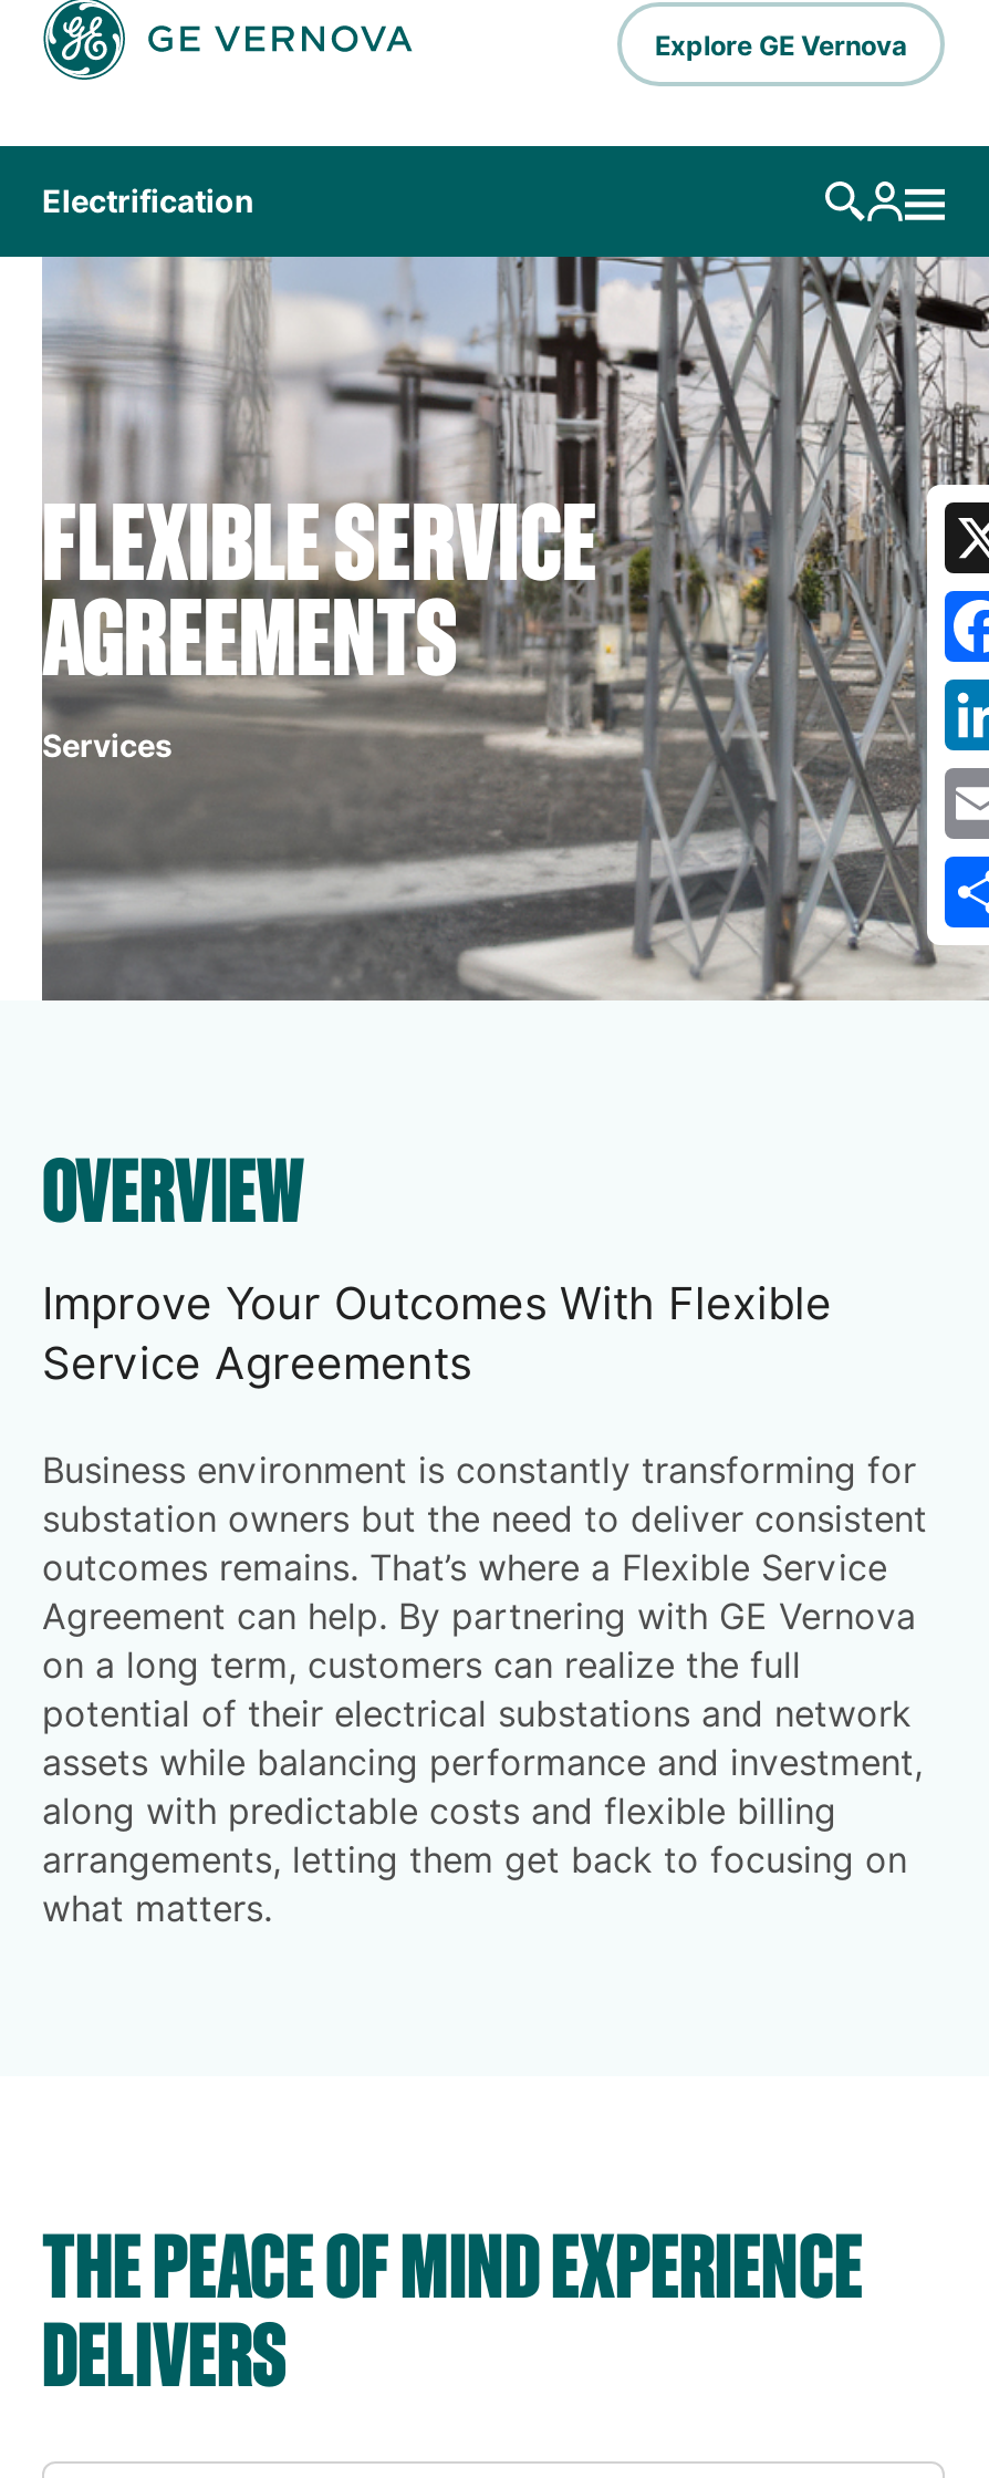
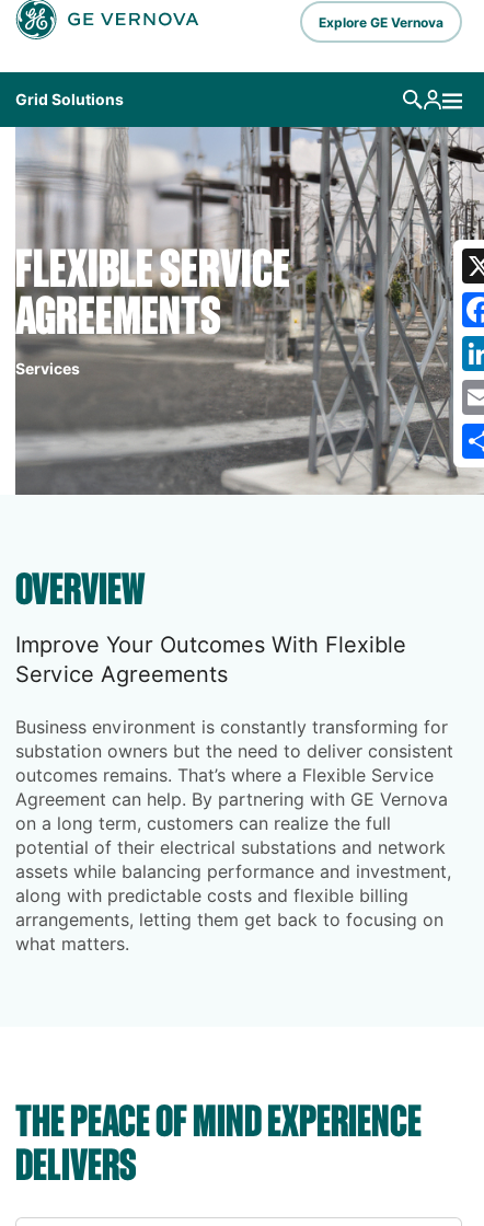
[42,184,254,219] Electrification -> [15,91,124,108] Grid Solutions

